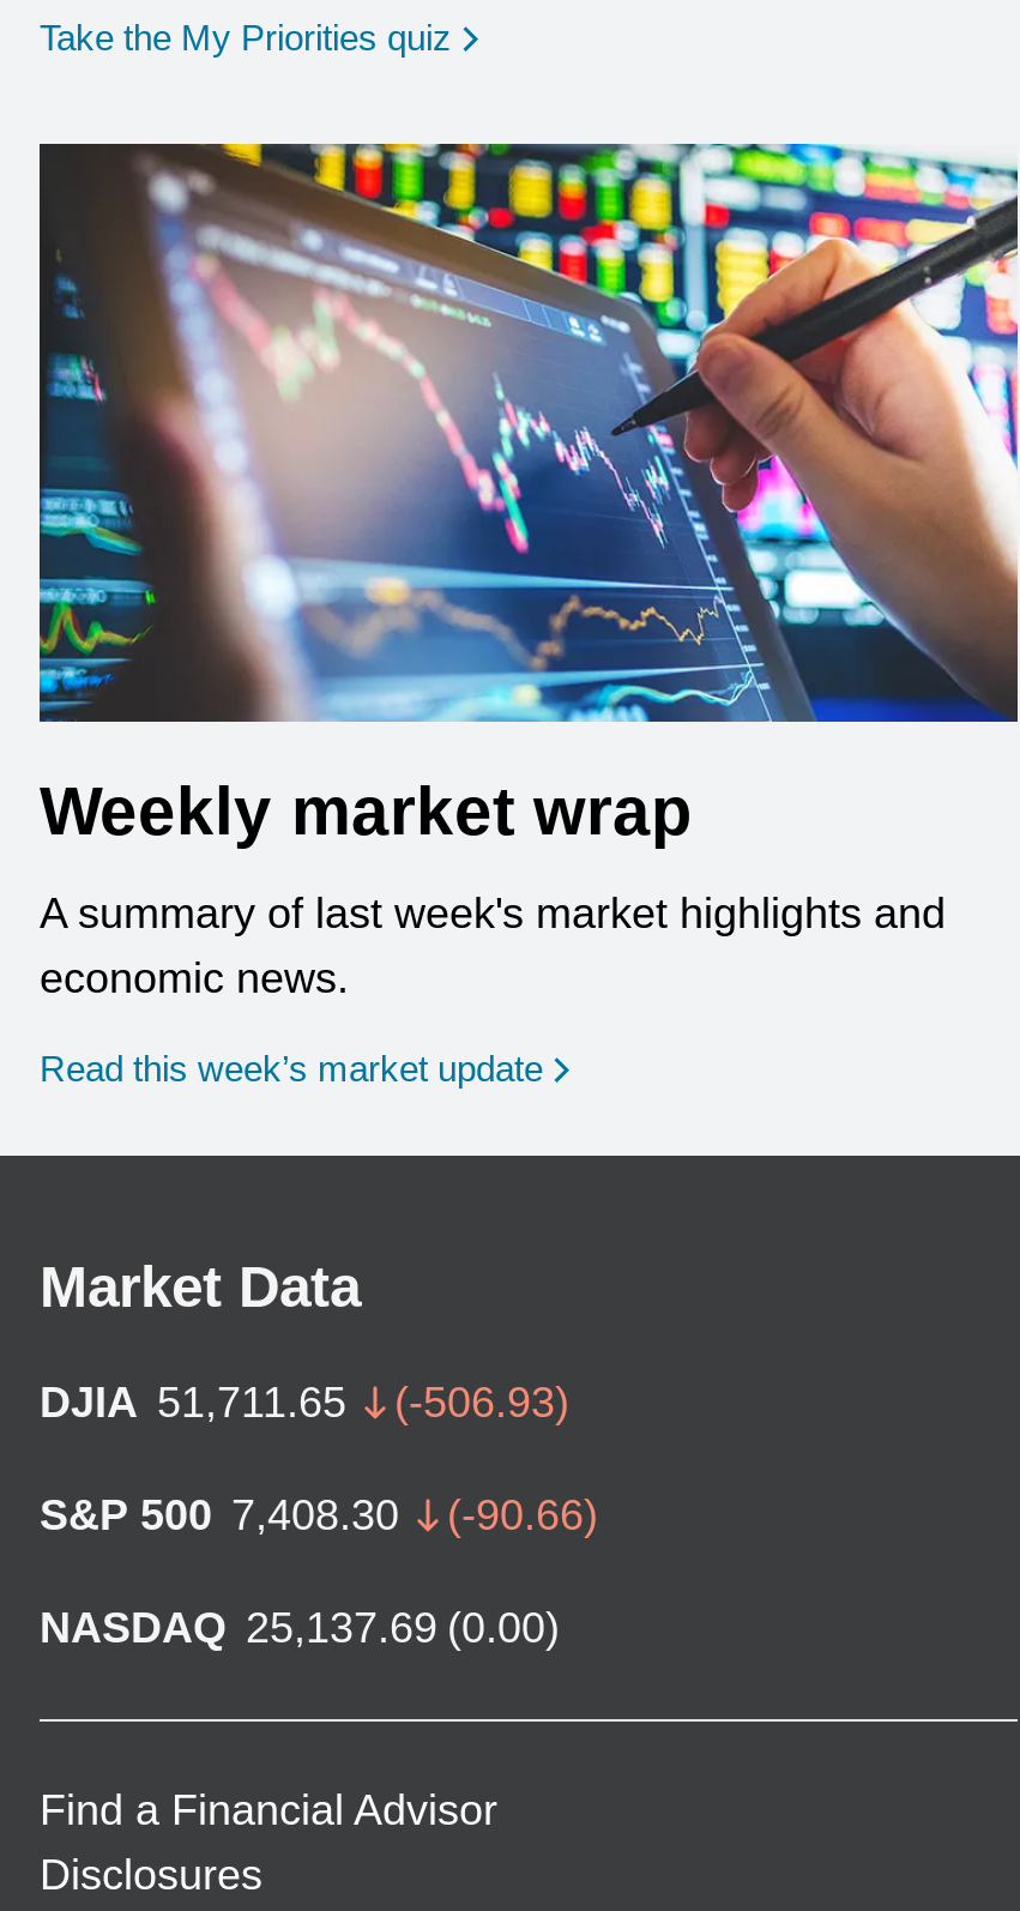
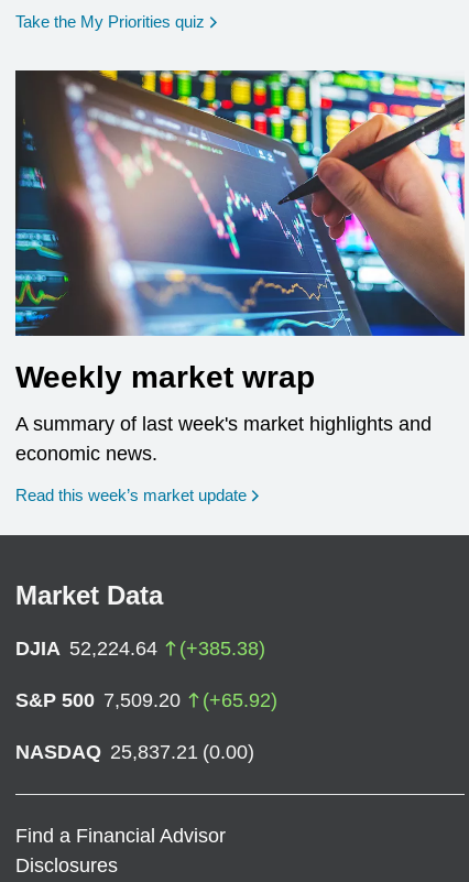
[40,1378,569,1426] DJIA 51,711.65 | (-506.93) -> [15,637,265,659] DJIA 52,224.64 | (+385.38)
[40,1491,598,1539] S&P 500 7,408.30 | (-90.66) -> [15,689,277,711] S&P 500 7,509.20 | (+65.92)
[40,1604,560,1652] NASDAQ 25,137.69 (0.00) -> [15,741,254,763] NASDAQ 25,837.21 (0.00)

